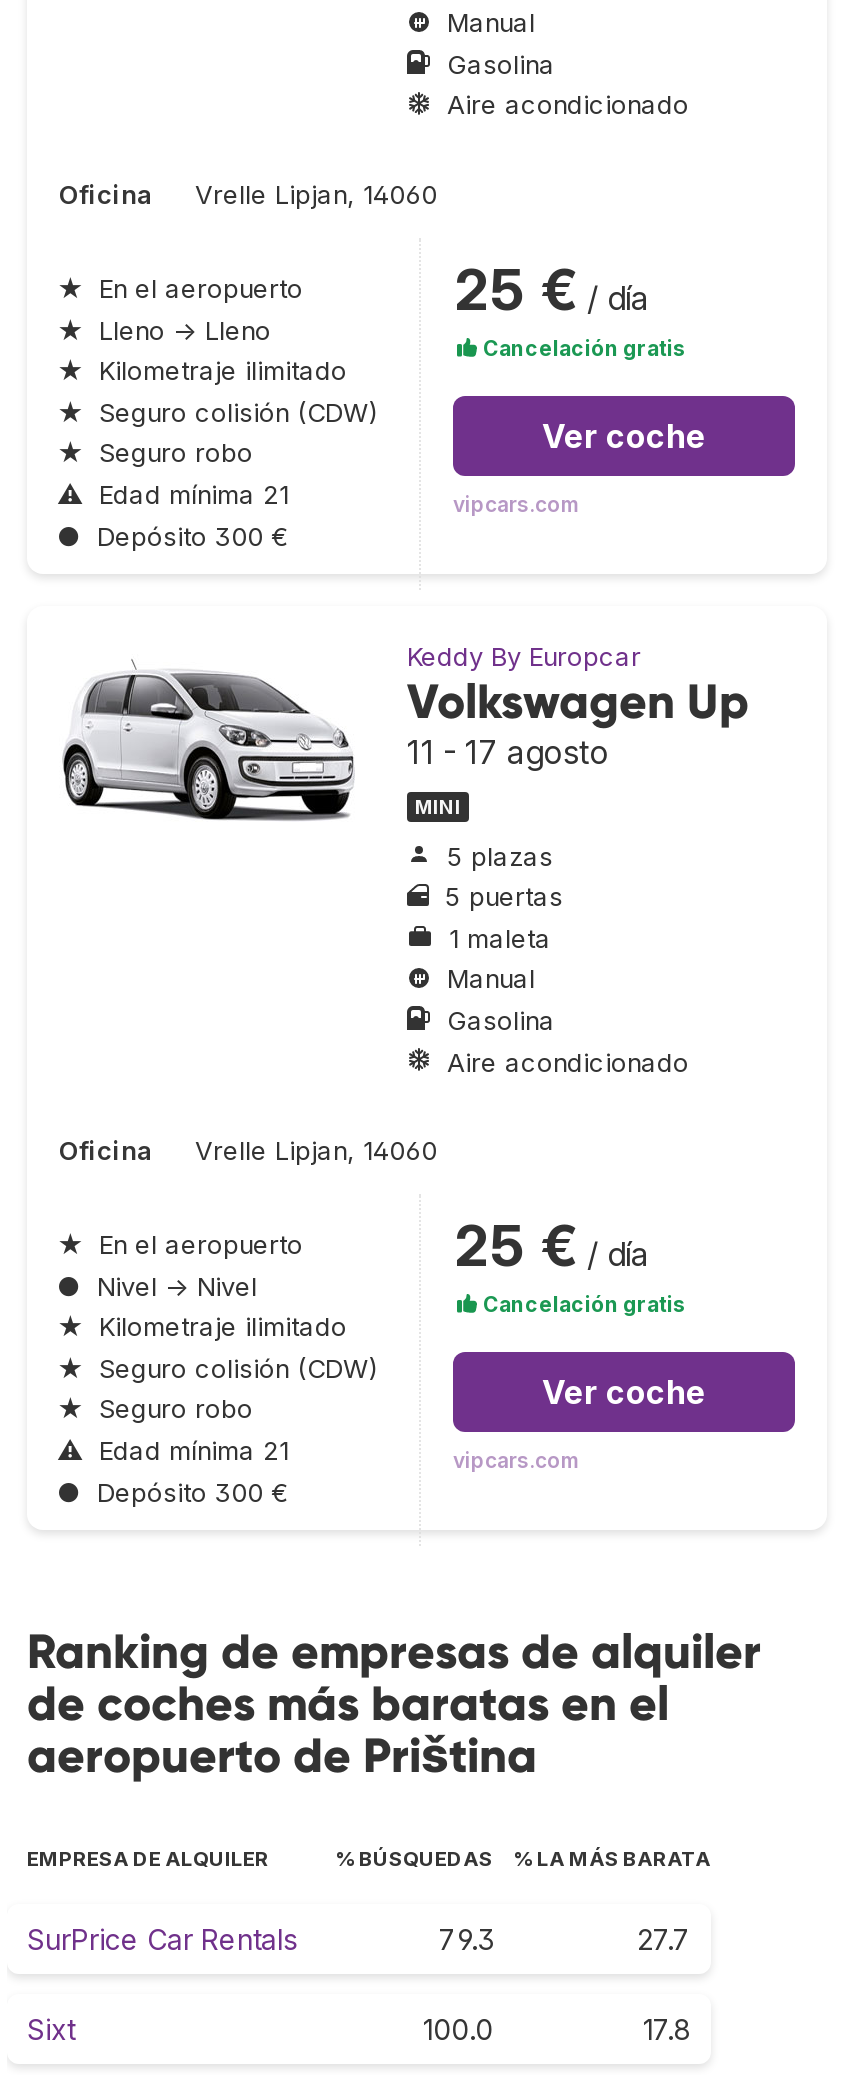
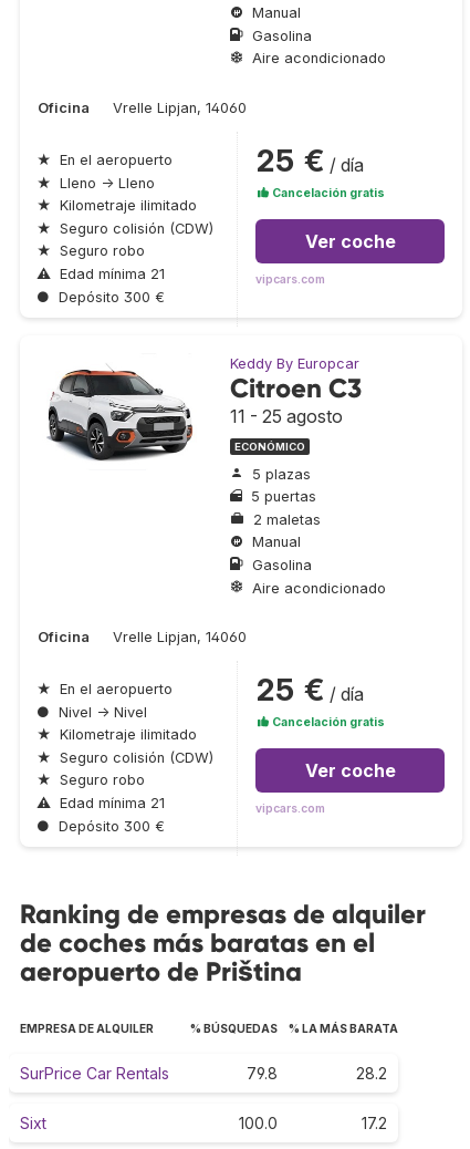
[61,660,749,832] [image] | Volkswagen Up | 11 - 17 agosto -> [40,369,362,462] [image] | Citroen C3 | 11 - 25 agosto
[415,796,461,818] MINI -> [234,441,305,453] ECONÓMICO
[449,923,551,953] 1 maleta -> [253,511,321,528] 2 maletas
[439,1922,493,1956] 79.3 -> [247,1064,278,1083] 79.8
[637,1922,691,1956] 27.7 -> [356,1064,387,1083] 28.2
[643,2012,691,2046] 17.8 -> [362,1114,387,1133] 17.2

